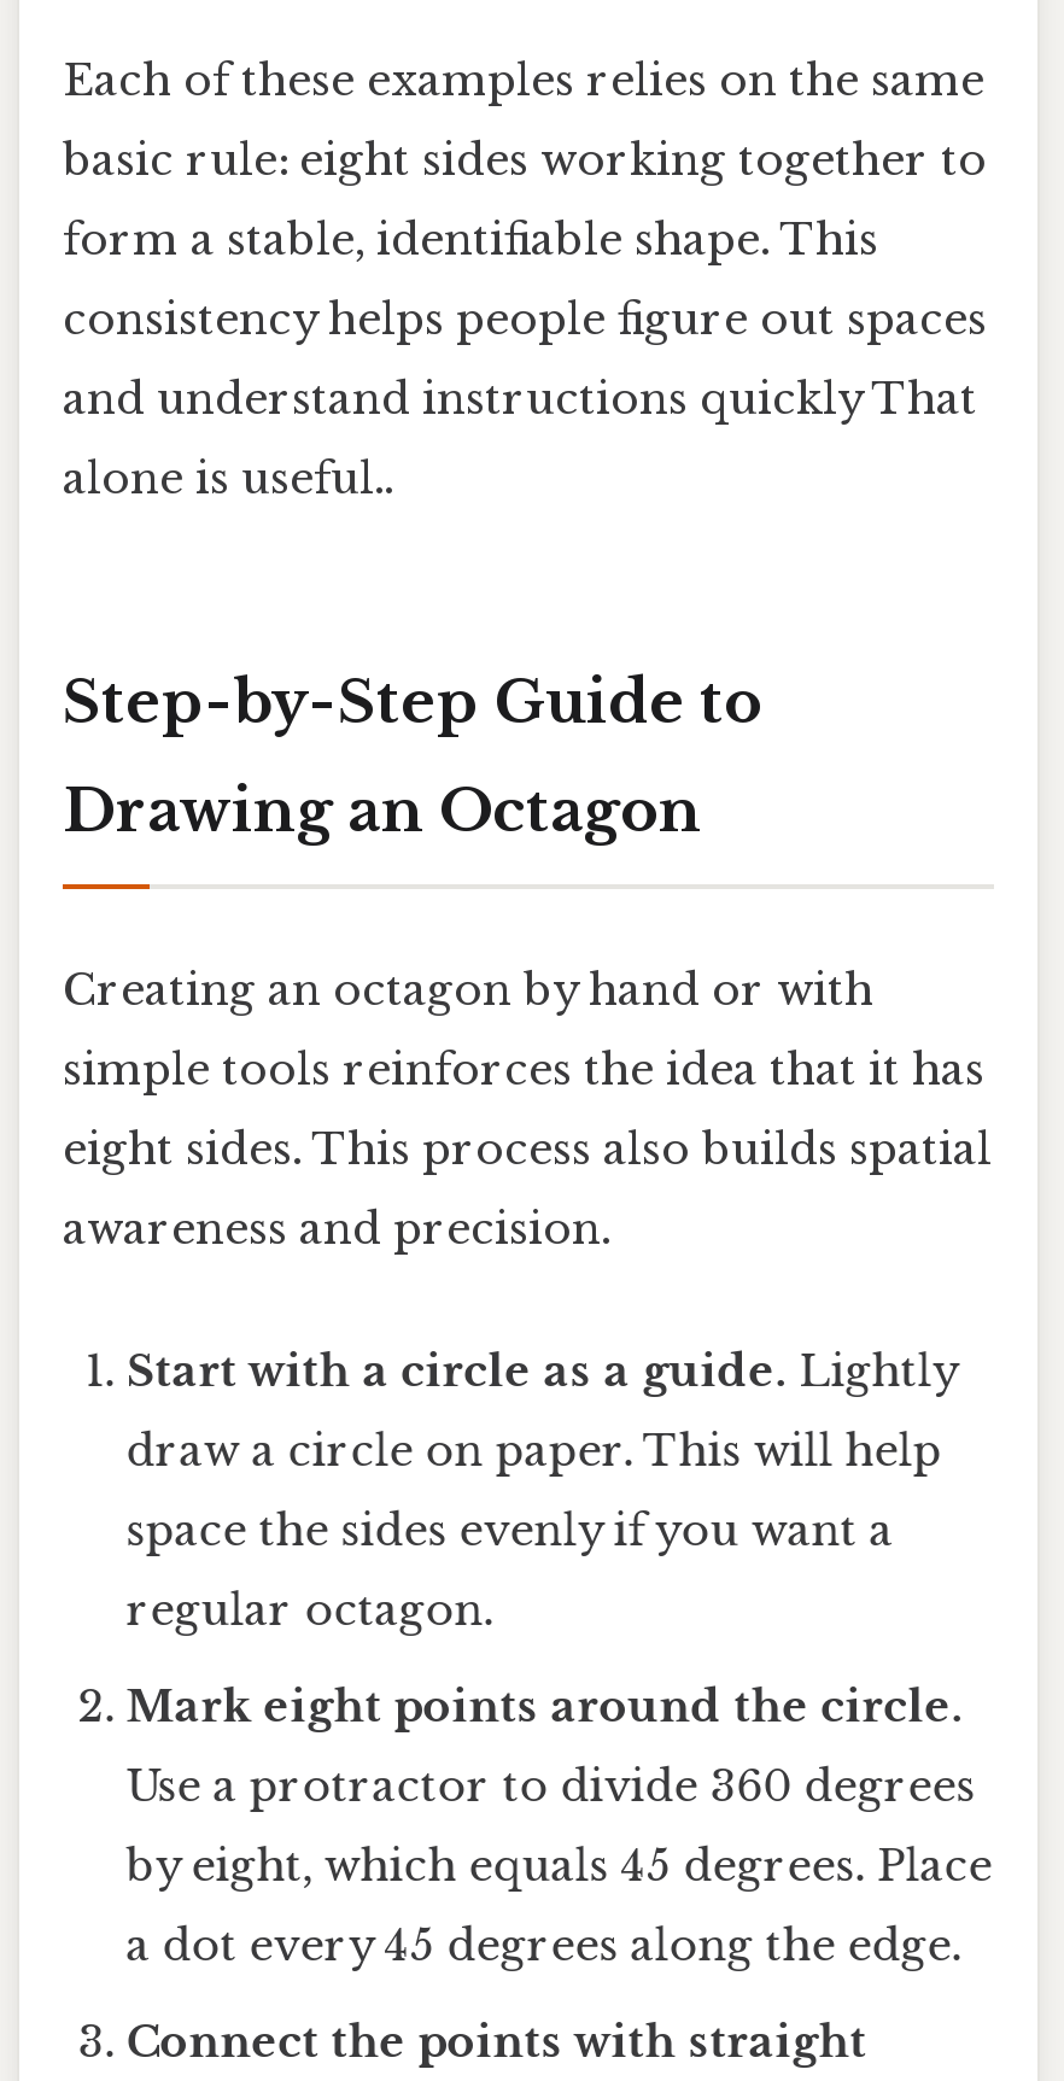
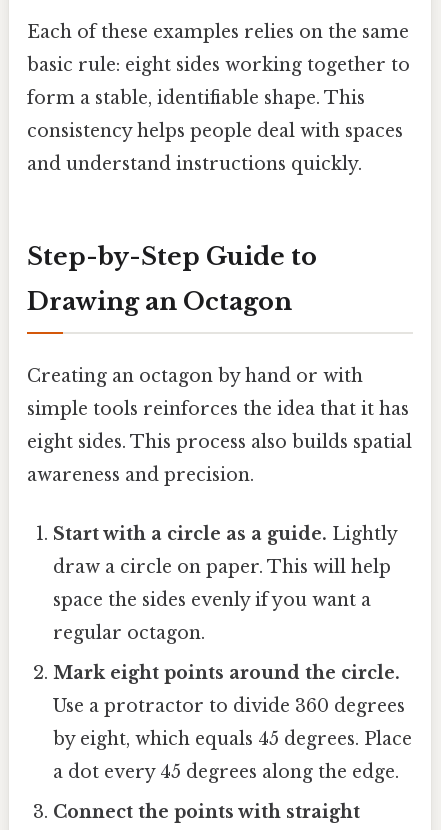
[63,292,987,505] consistency helps people figure out spaces | and understand instructions quickly That | alone is useful.. -> [27,120,403,175] consistency helps people deal with spaces | and understand instructions quickly.

